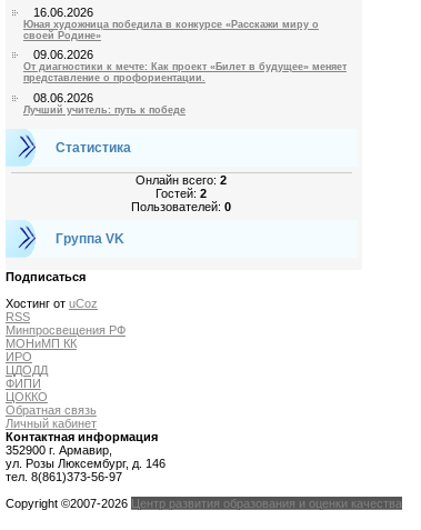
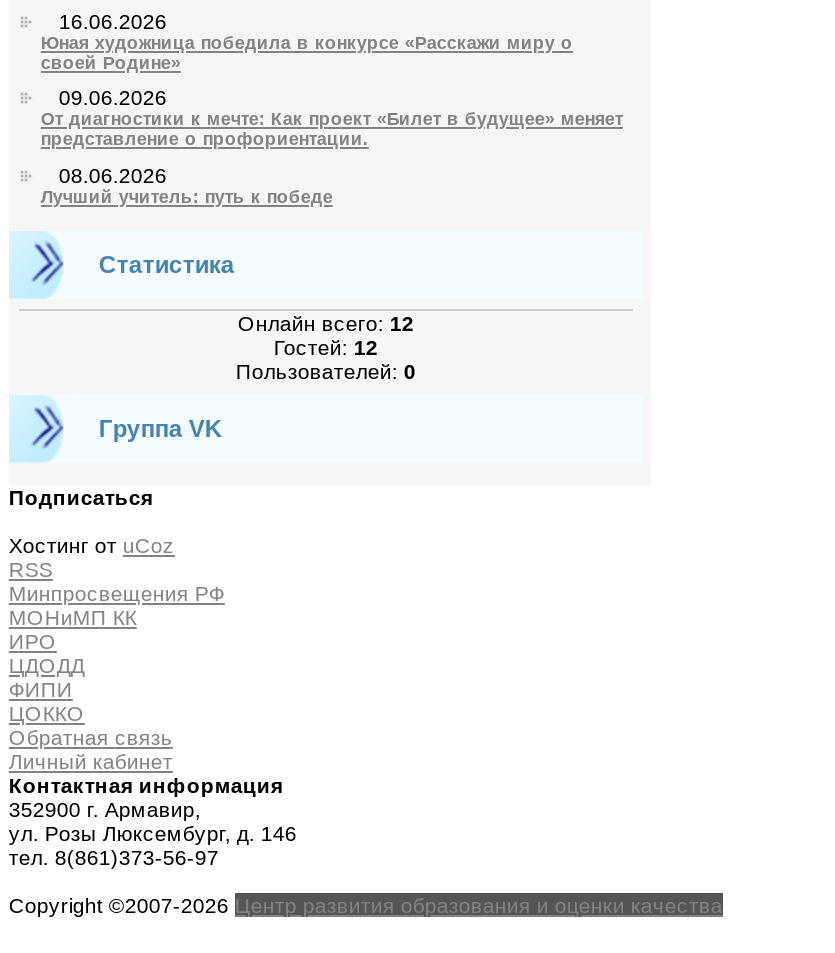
[136,173,227,187] Онлайн всего: 2 -> [238,311,414,335] Онлайн всего: 12
[156,187,207,200] Гостей: 2 -> [274,335,378,359] Гостей: 12

